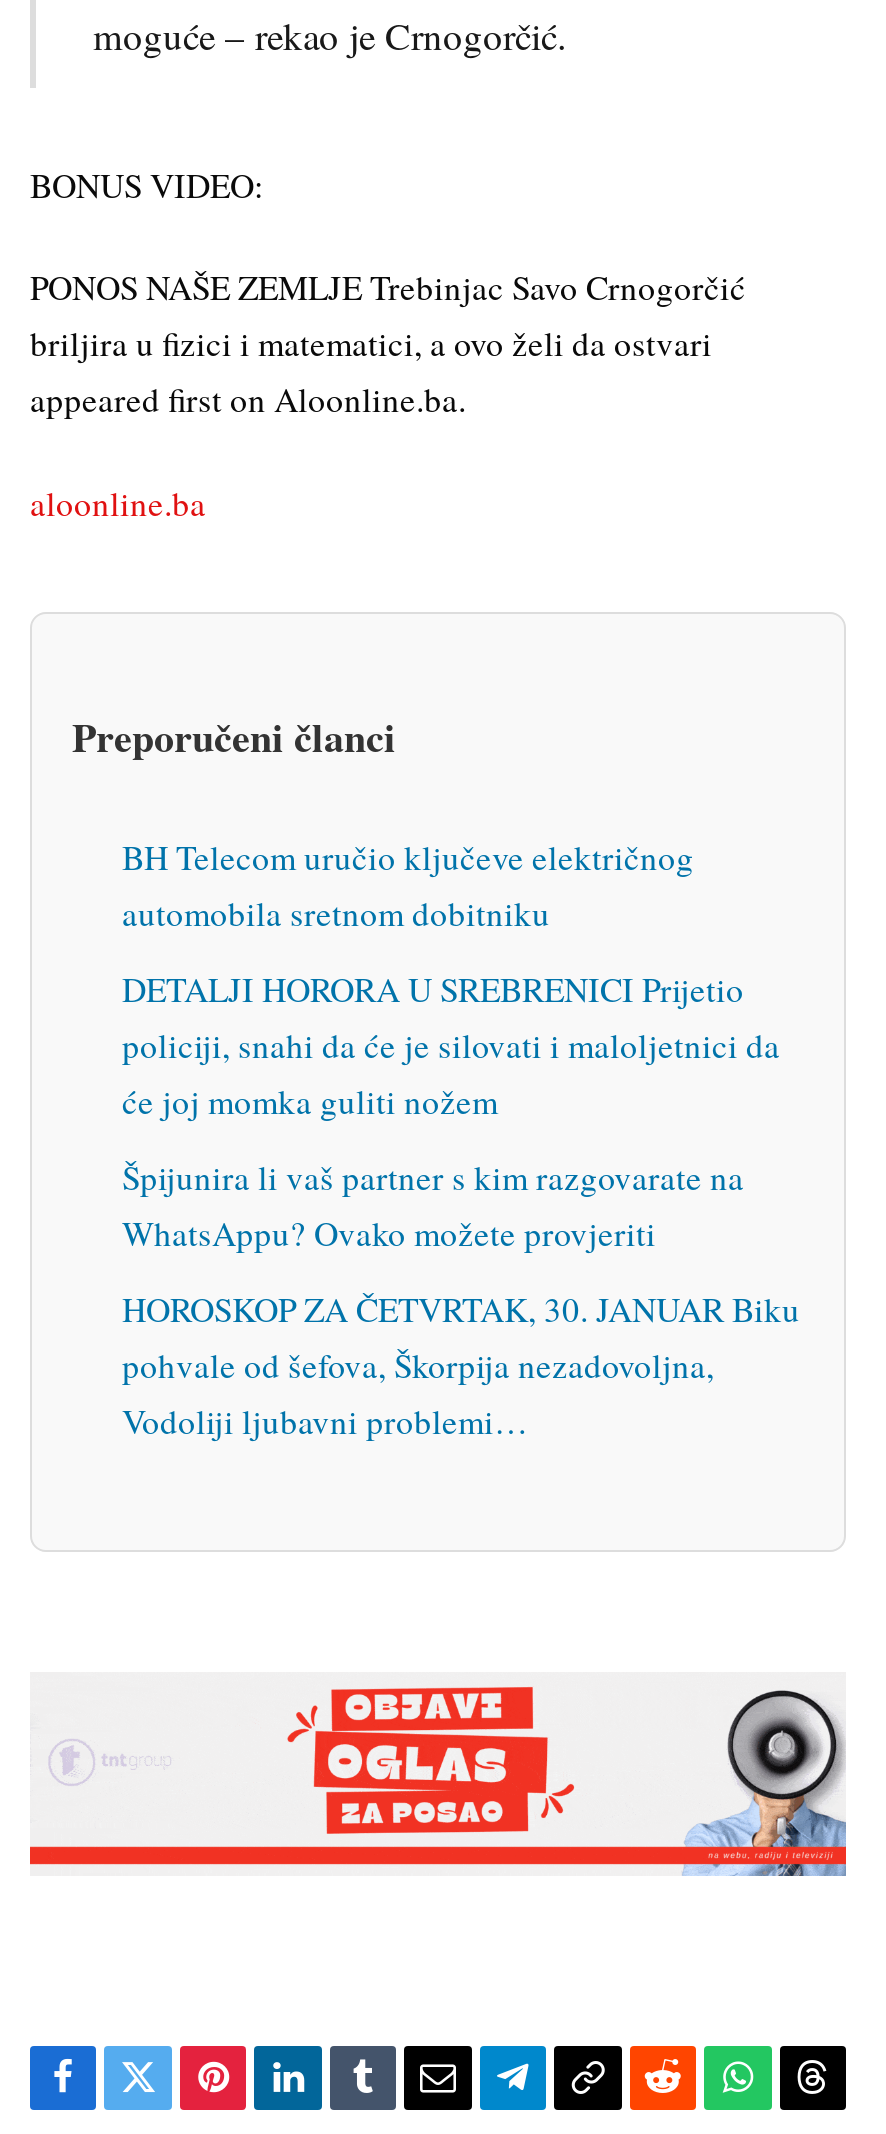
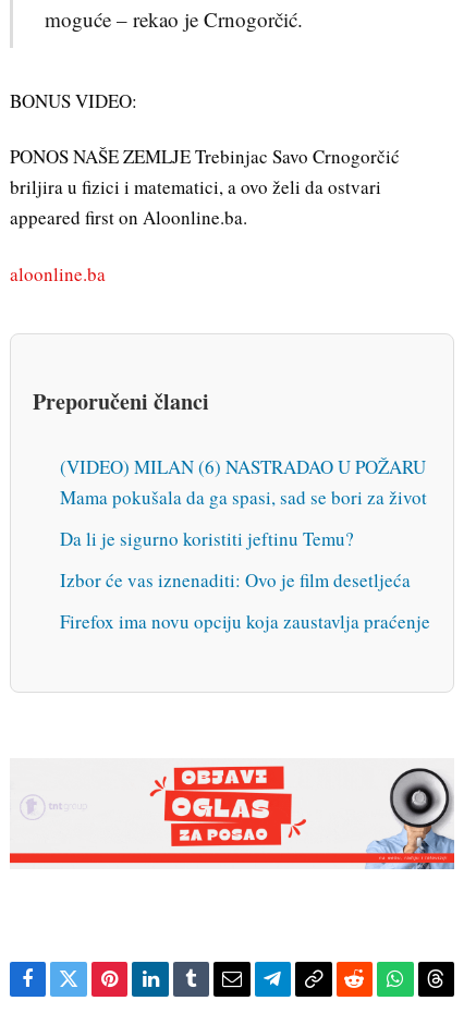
[122,834,694,936] BH Telecom uručio ključeve električnog | automobila sretnom dobitniku -> [60,454,427,510] (VIDEO) MILAN (6) NASTRADAO U POŽARU | Mama pokušala da ga spasi, sad se bori za život
[122,966,780,1124] DETALJI HORORA U SREBRENICI Prijetio | policiji, snahi da će je silovati i maloljetnici da | će joj momka guliti nožem -> [60,526,354,551] Da li je sigurno koristiti jeftinu Temu?
[122,1154,744,1256] Špijunira li vaš partner s kim razgovarate na | WhatsAppu? Ovako možete provjeriti -> [60,567,411,592] Izbor će vas iznenaditi: Ovo je film desetljeća
[122,1286,800,1444] HOROSKOP ZA ČETVRTAK, 30. JANUAR Biku | pohvale od šefova, Škorpija nezadovoljna, | Vodoliji ljubavni problemi… -> [60,609,430,634] Firefox ima novu opciju koja zaustavlja praćenje

